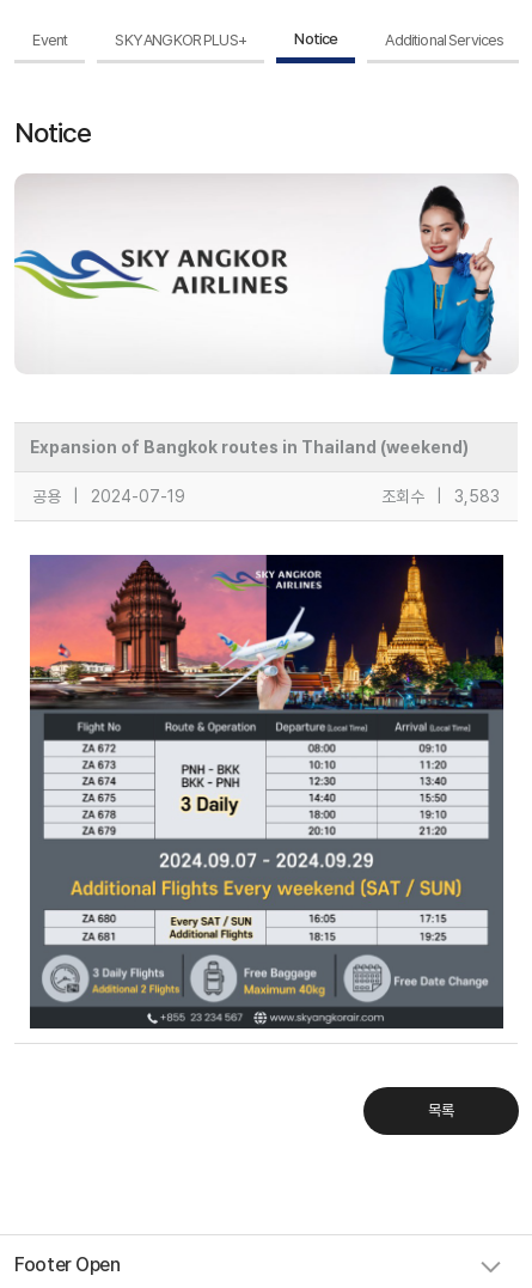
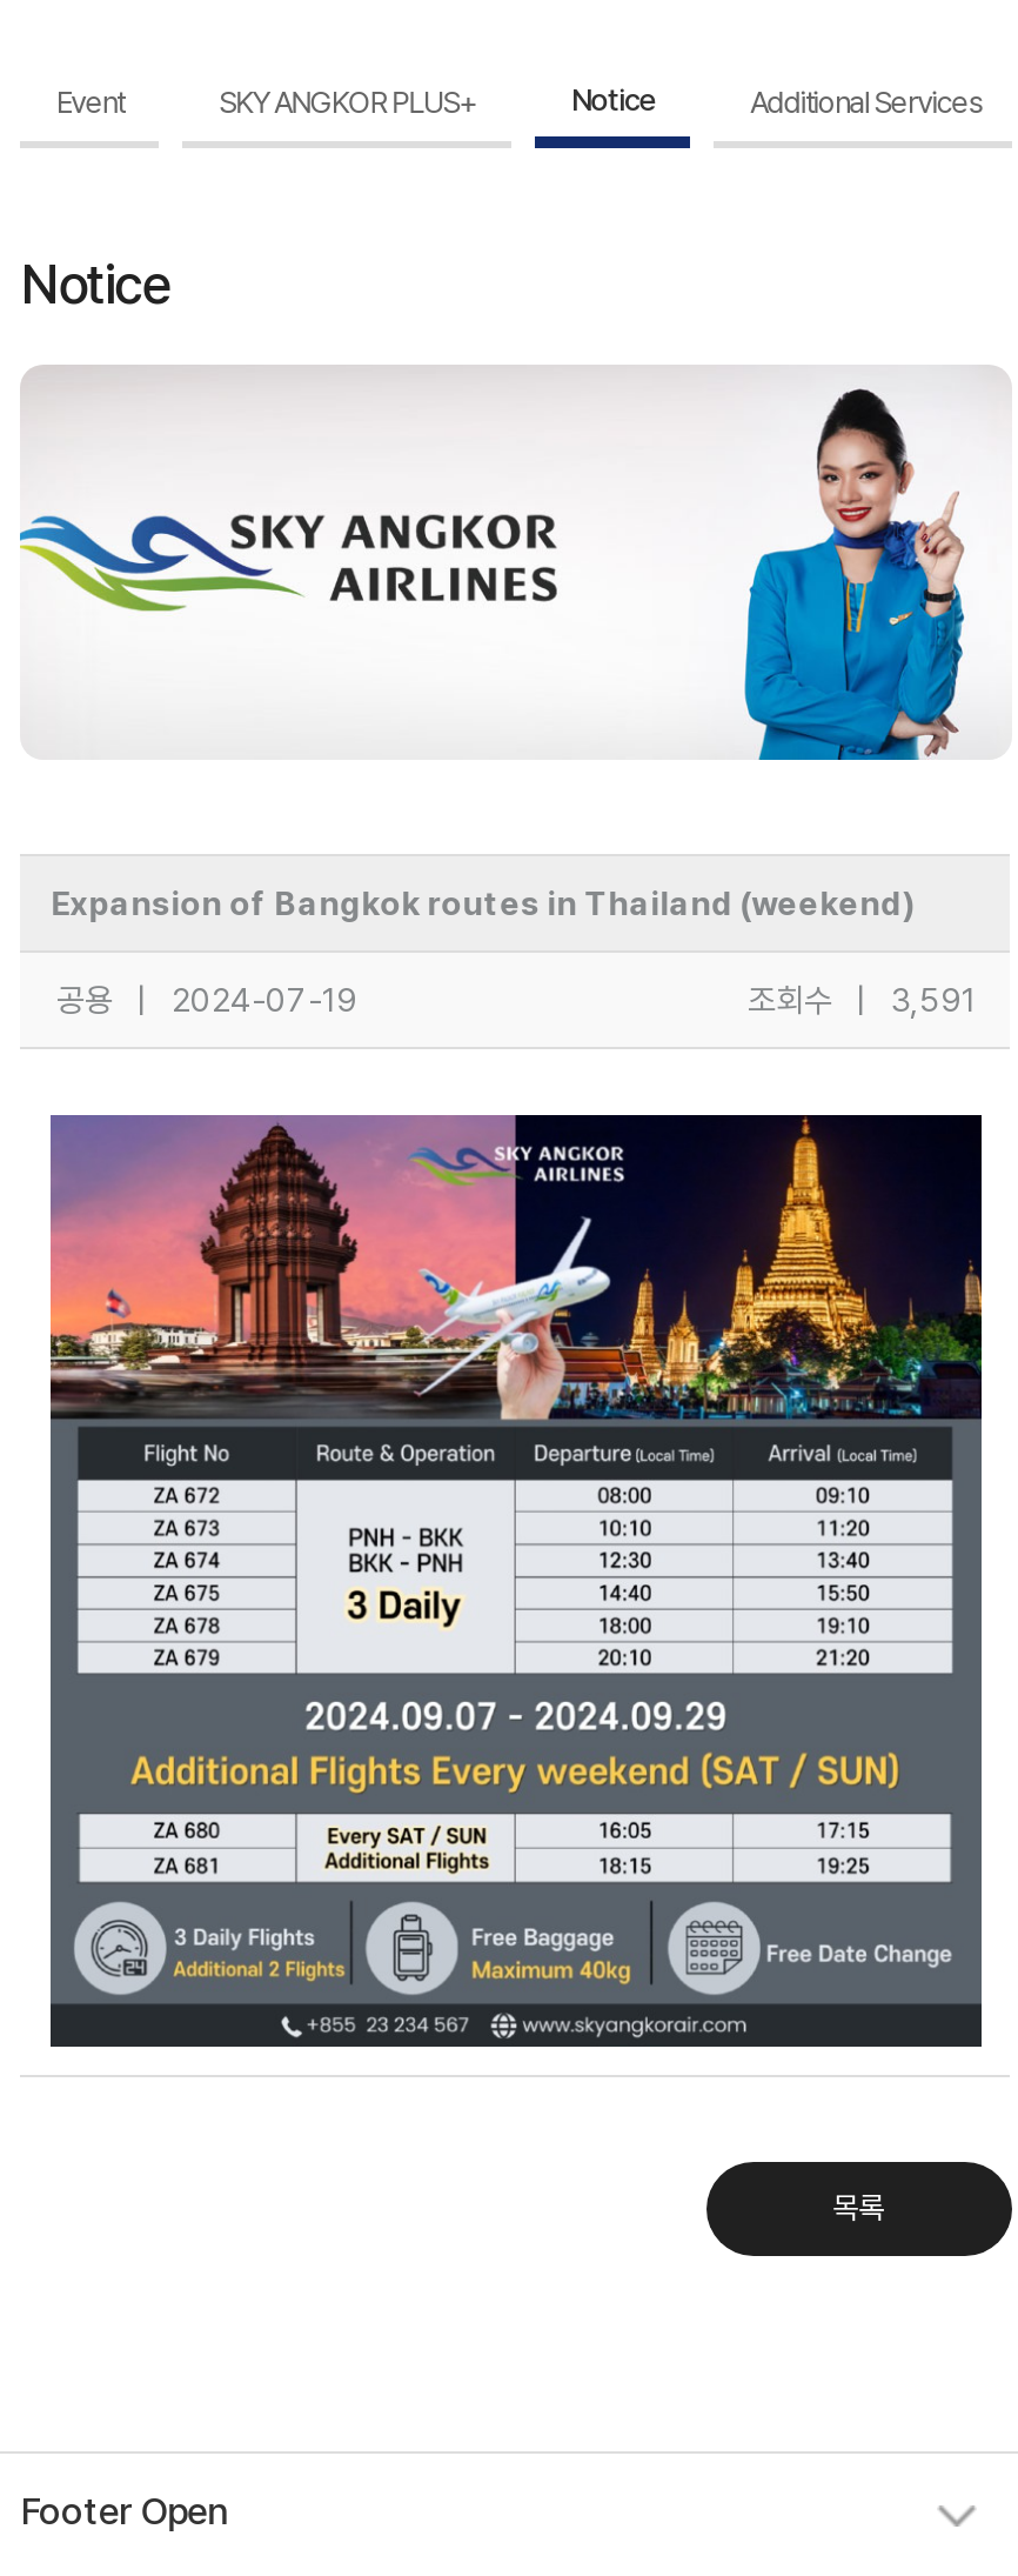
[455,487,500,506] 3,583 -> [891,981,975,1019] 3,591

